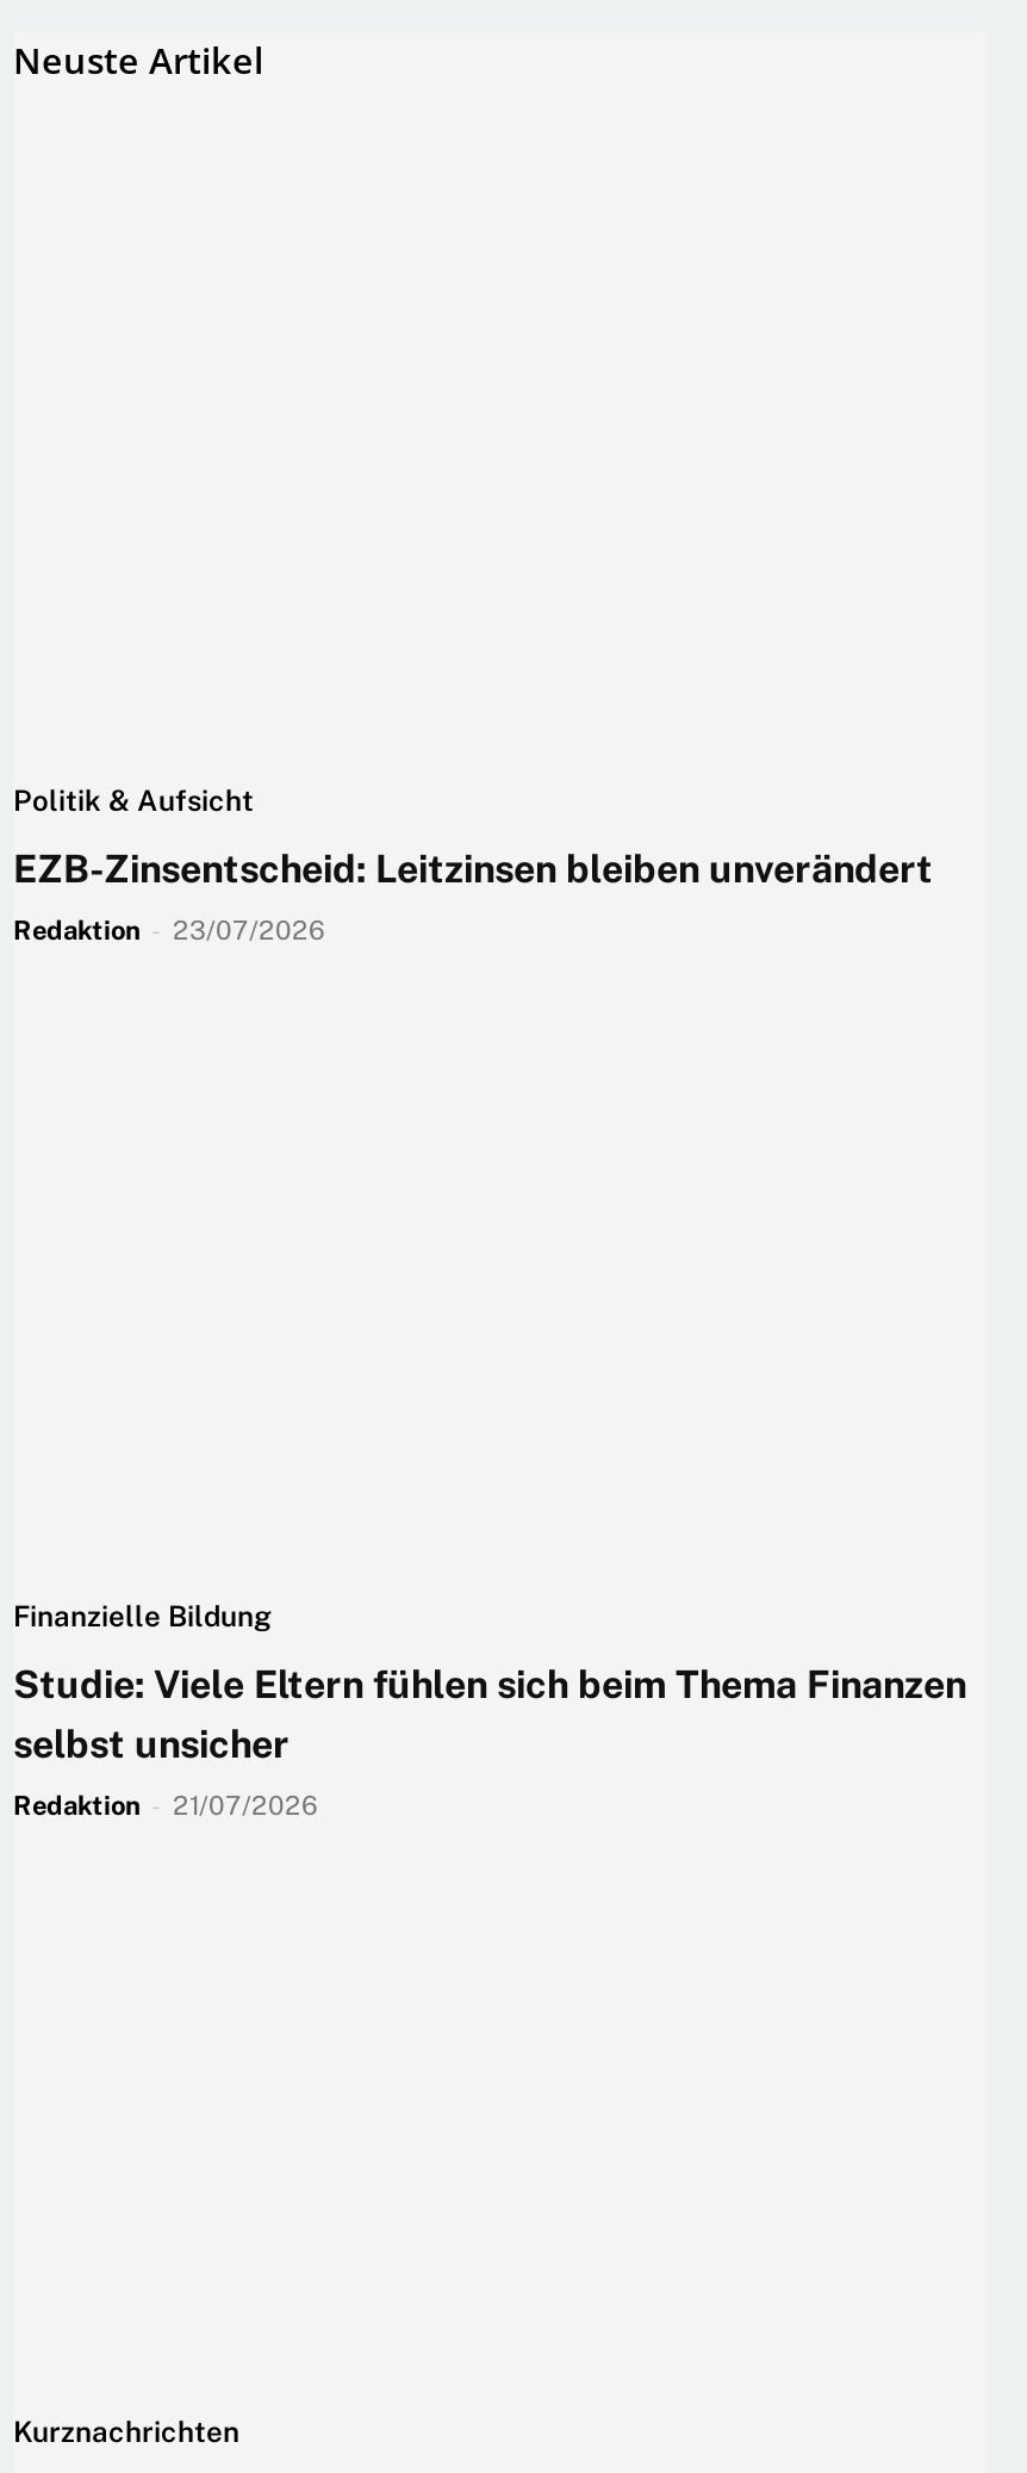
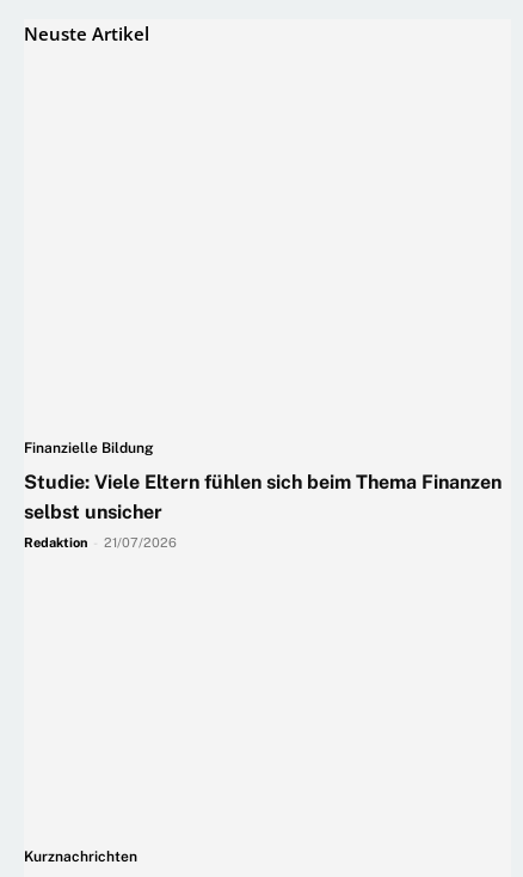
[13,786,933,945] Politik & Aufsicht | EZB-Zinsentscheid: Leitzinsen bleiben unverändert | Redaktion - 23/07/2026 -> none

